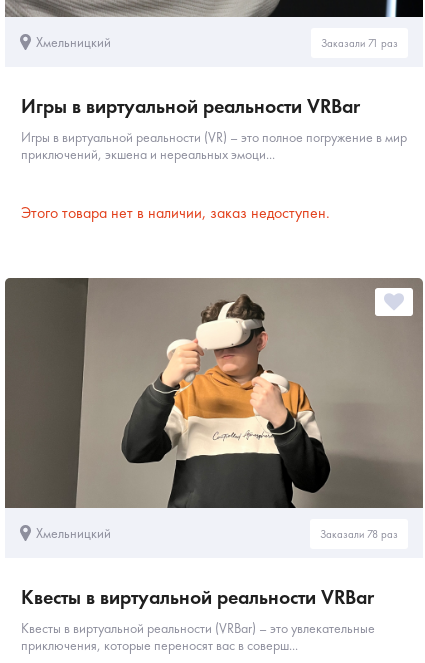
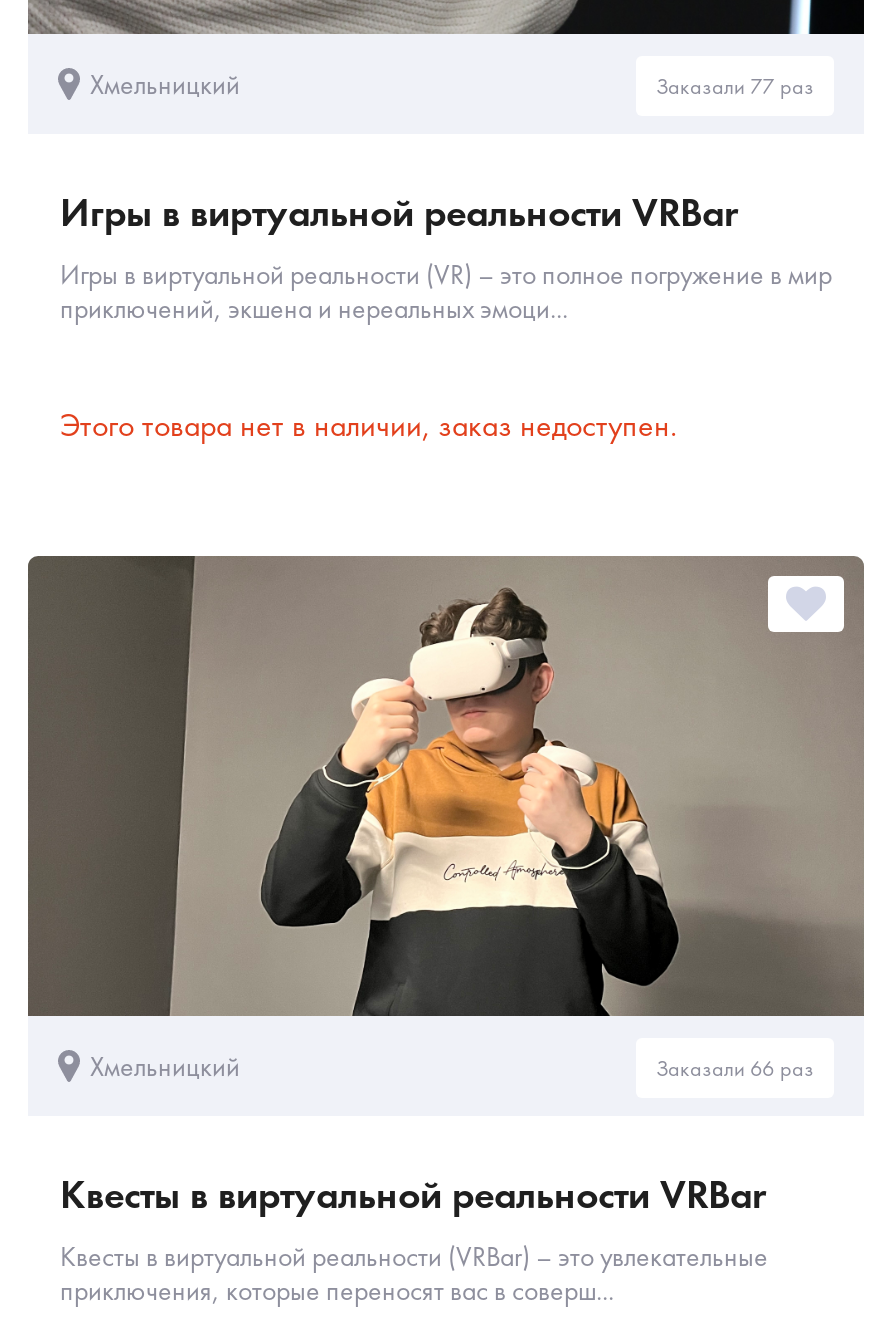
[321,36,398,50] Заказали 71 раз -> [656,72,814,100] Заказали 77 раз
[320,527,398,541] Заказали 78 раз -> [656,1054,814,1082] Заказали 66 раз

